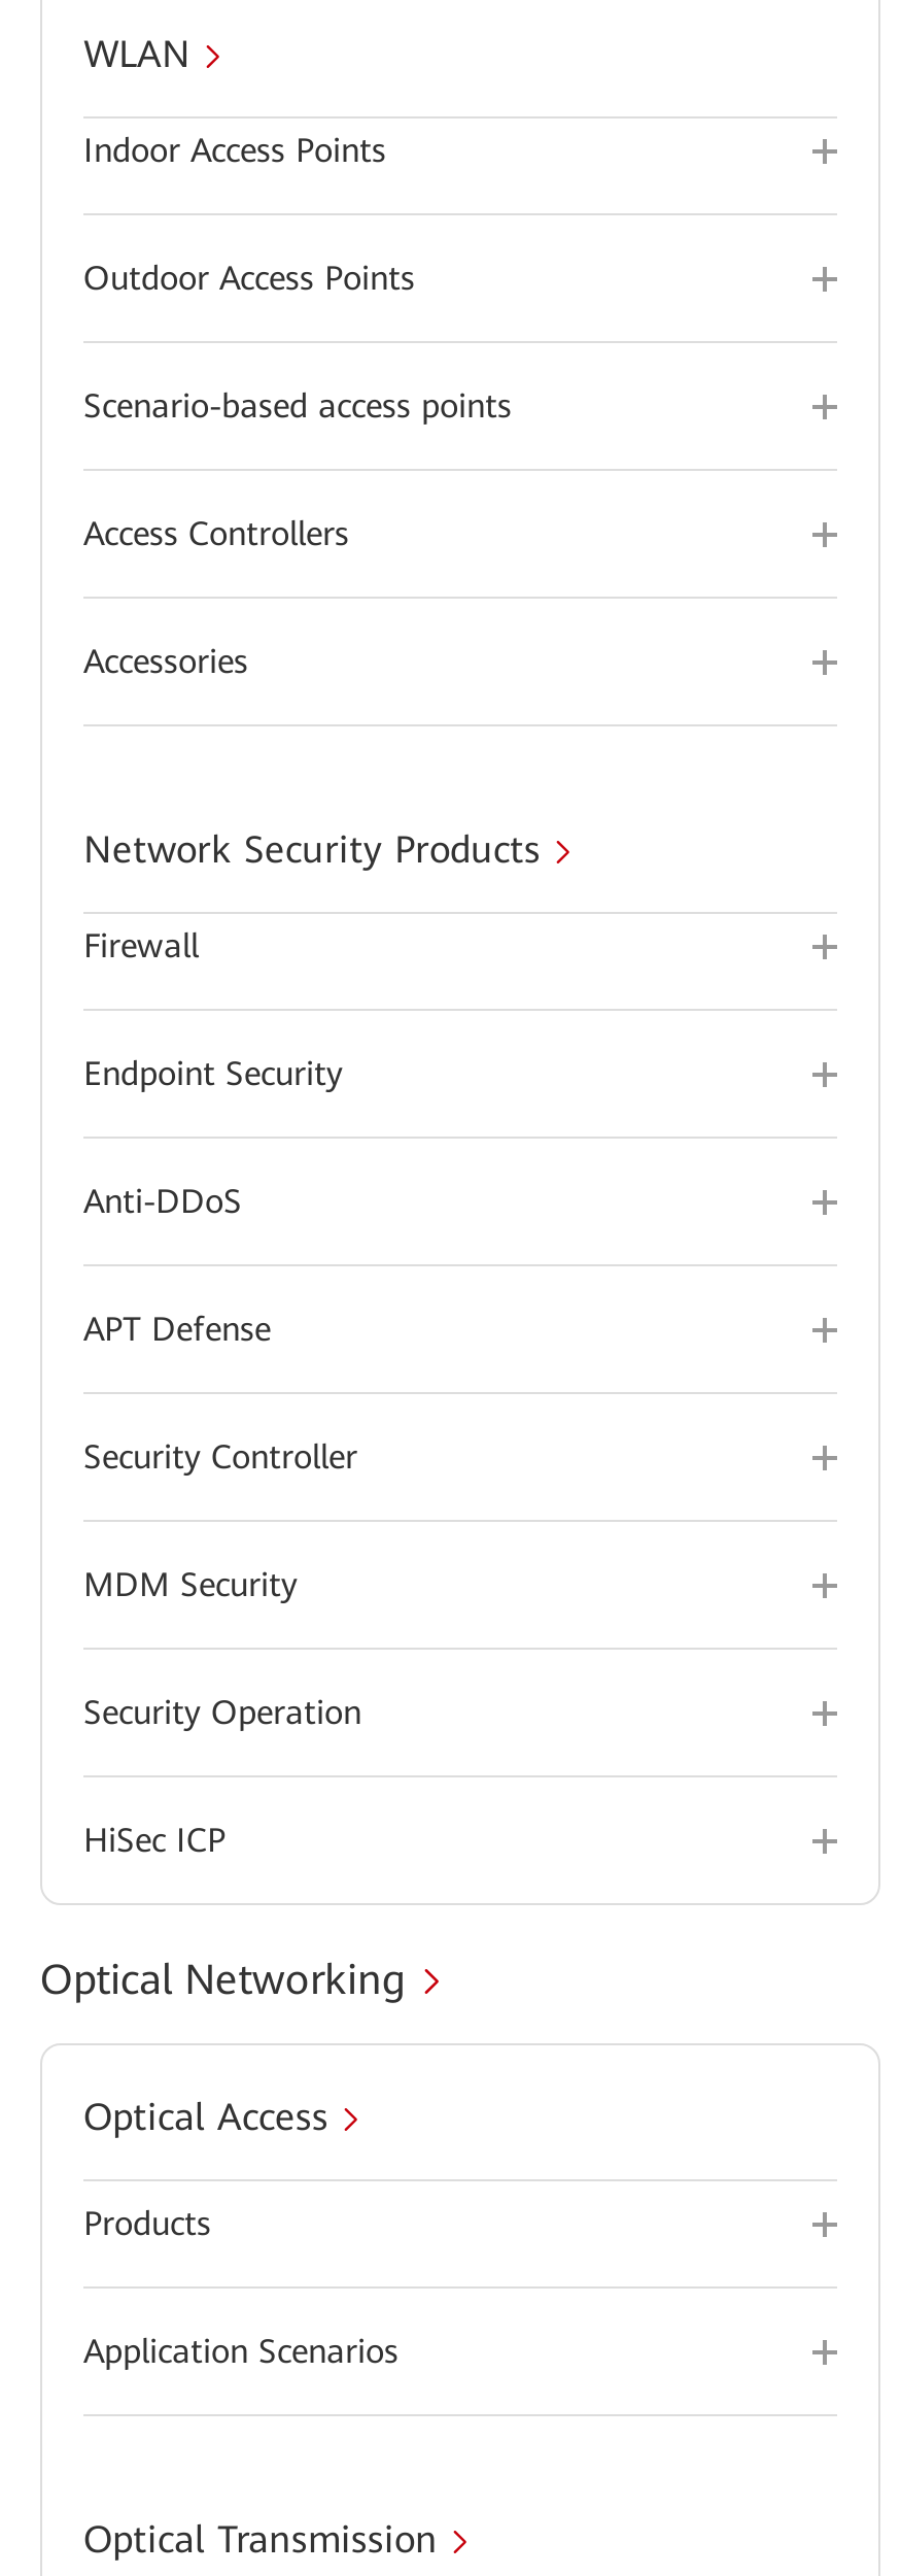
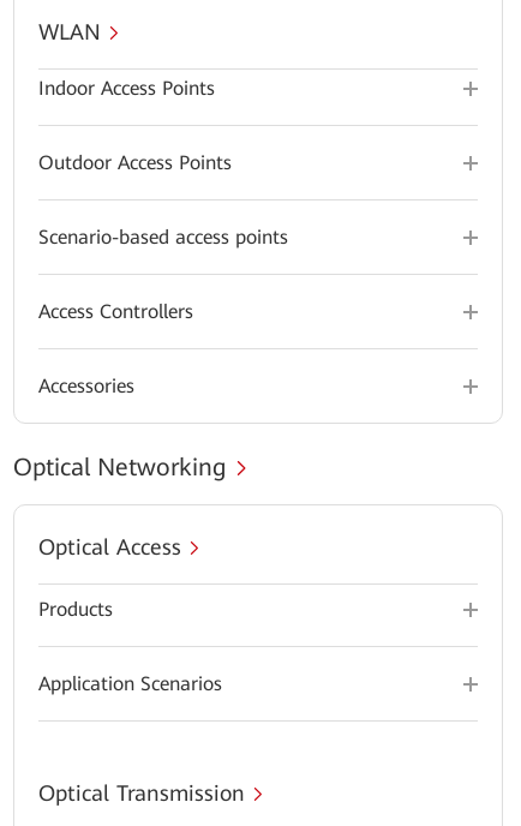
[83,827,541,1860] Network Security Products | Firewall | Endpoint Security | Anti-DDoS | APT Defense | Security Controller | MDM Security | Security Operation | HiSec ICP -> none

